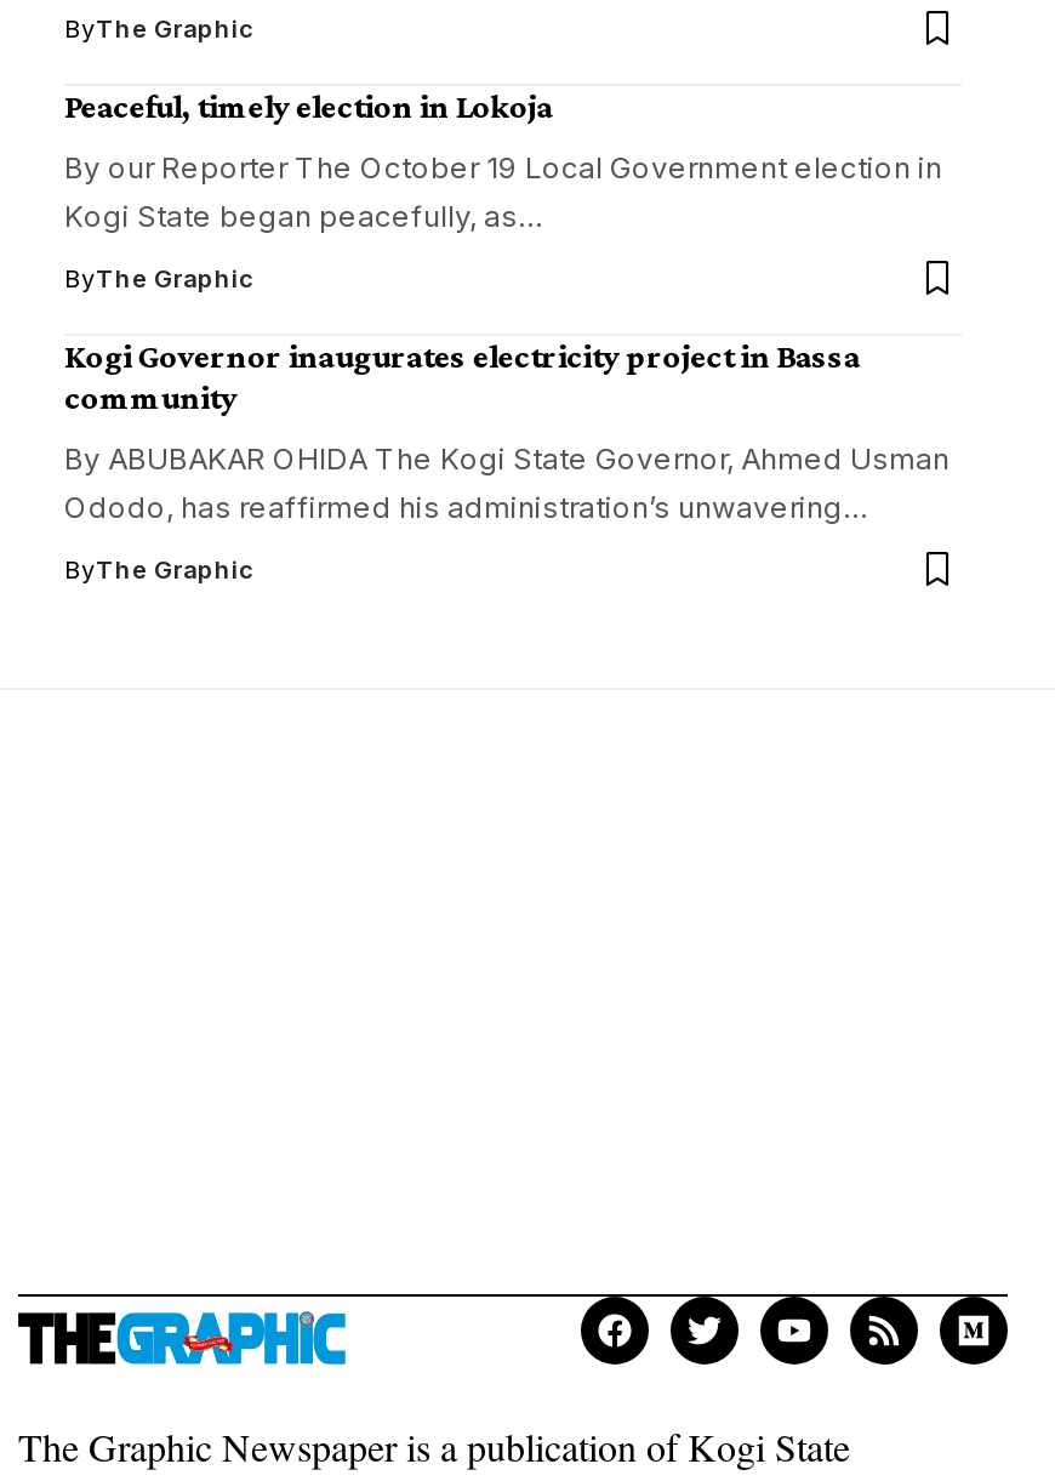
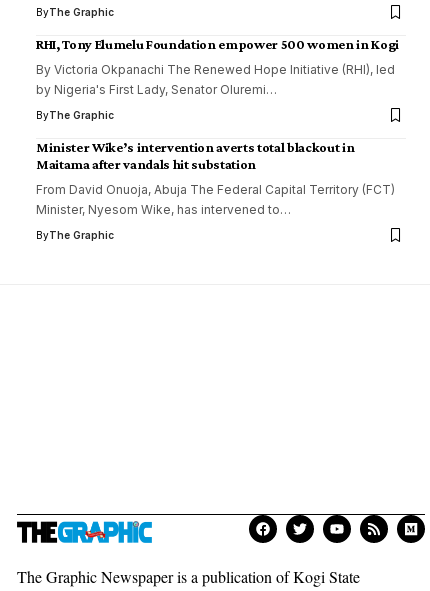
[64,87,552,126] Peaceful, timely election in Lokoja -> [36,36,399,52] RHI, Tony Elumelu Foundation empower 500 women in Kogi
[64,150,942,235] By our Reporter The October 19 Local Government election in | Kogi State began peacefully, as… -> [36,62,395,97] By Victoria Okpanachi The Renewed Hope Initiative (RHI), led | by Nigeria's First Lady, Senator Oluremi…
[64,337,860,417] Kogi Governor inaugurates electricity project in Bassa | community -> [36,139,354,172] Minister Wike’s intervention averts total blackout in | Maitama after vandals hit substation
[64,441,949,526] By ABUBAKAR OHIDA The Kogi State Governor, Ahmed Usman | Ododo, has reaffirmed his administration’s unwavering… -> [36,182,395,217] From David Onuoja, Abuja The Federal Capital Territory (FCT) | Minister, Nyesom Wike, has intervened to…

